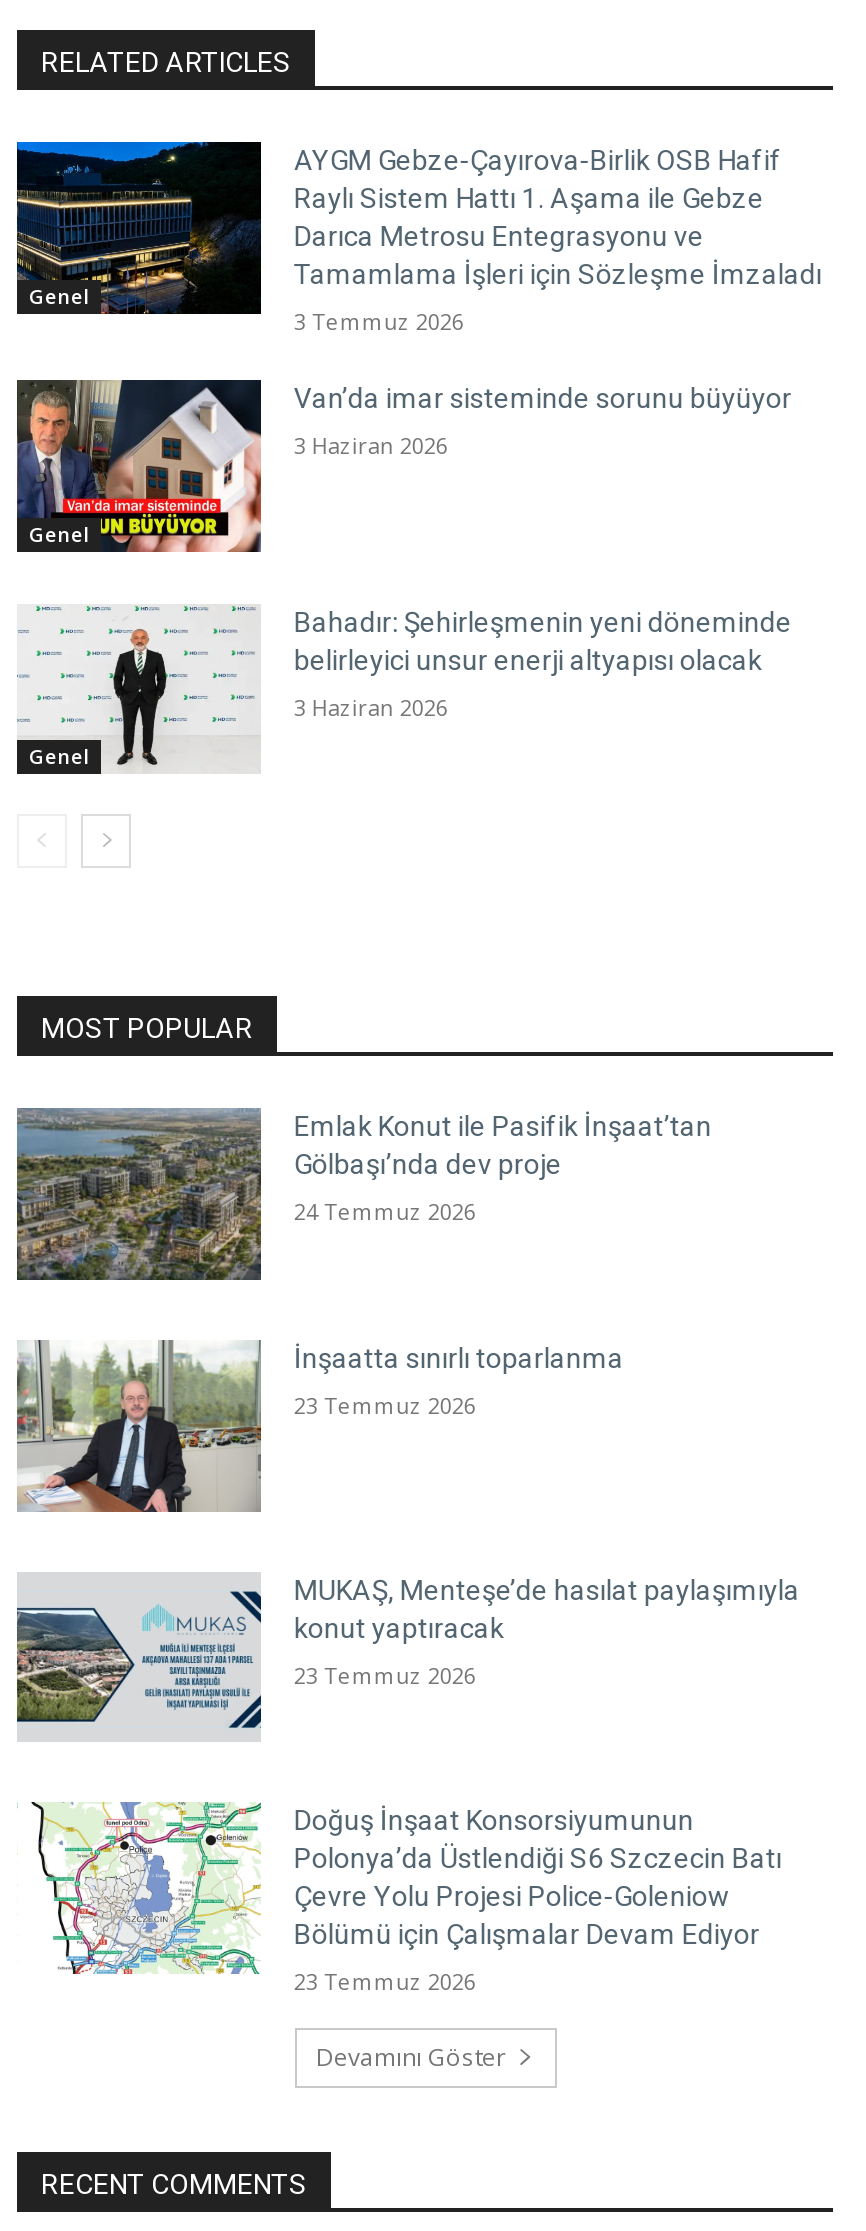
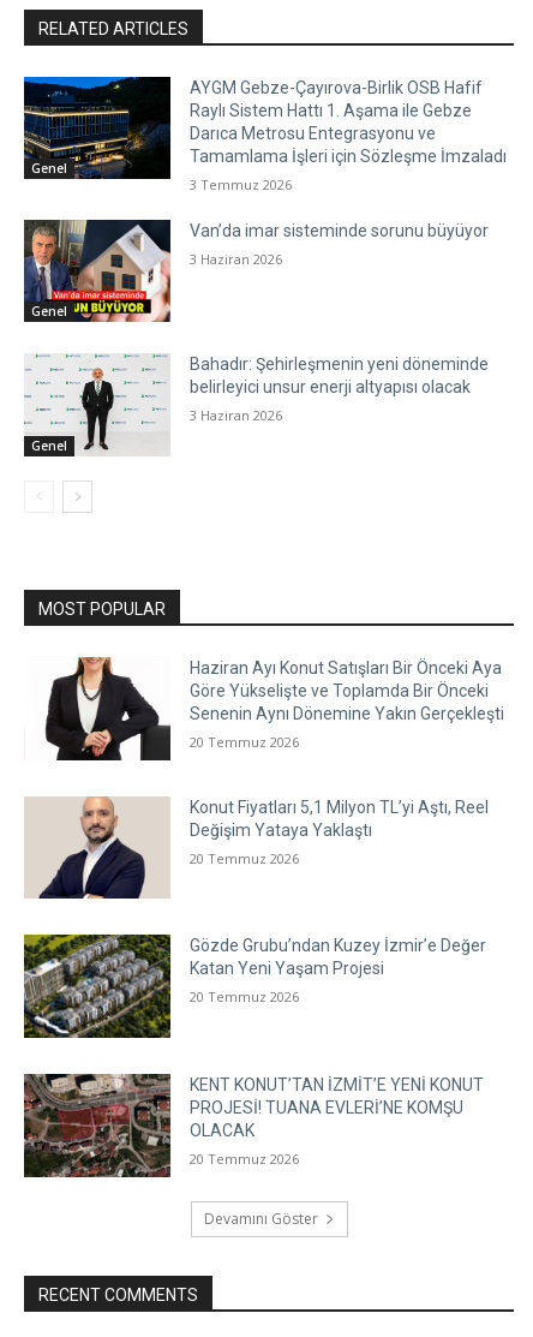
[15,1106,712,1282] [image] | Emlak Konut ile Pasifik İnşaat’tan | Gölbaşı’nda dev proje -> [24,656,505,762] [image] | Haziran Ayı Konut Satışları Bir Önceki Aya | Göre Yükselişte ve Toplamda Bir Önceki | Senenin Aynı Dönemine Yakın Gerçekleşti
[294,1196,476,1226] 24 Temmuz 2026 -> [190,733,299,751] 20 Temmuz 2026
[15,1340,624,1512] [image] | İnşaatta sınırlı toparlanma -> [25,796,489,900] [image] | Konut Fiyatları 5,1 Milyon TL’yi Aştı, Reel | Değişim Yataya Yaklaştı
[294,1389,476,1419] 23 Temmuz 2026 -> [190,849,299,867] 20 Temmuz 2026
[17,1572,800,1742] [image] | MUKAŞ, Menteşe’de hasılat paylaşımıyla | konut yaptıracak -> [23,933,487,1039] [image] | Gözde Grubu’ndan Kuzey İzmir’e Değer | Katan Yeni Yaşam Projesi
[294,1659,476,1689] 23 Temmuz 2026 -> [190,988,299,1006] 20 Temmuz 2026
[17,1800,782,1974] [image] | Doğuş İnşaat Konsorsiyumunun | Polonya’da Üstlendiği S6 Szczecin Batı | Çevre Yolu Projesi Police-Goleniow | Bölümü için Çalışmalar Devam Ediyor -> [23,1073,484,1178] [image] | KENT KONUT’TAN İZMİT’E YENİ KONUT | PROJESİ! TUANA EVLERİ’NE KOMŞU | OLACAK
[294,1966,476,1996] 23 Temmuz 2026 -> [190,1150,299,1168] 20 Temmuz 2026

